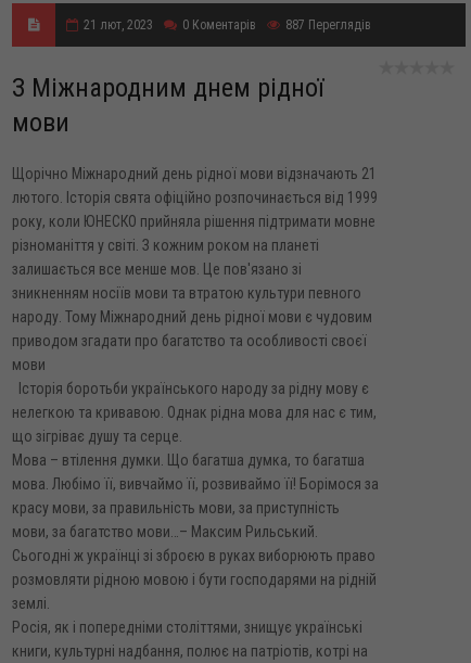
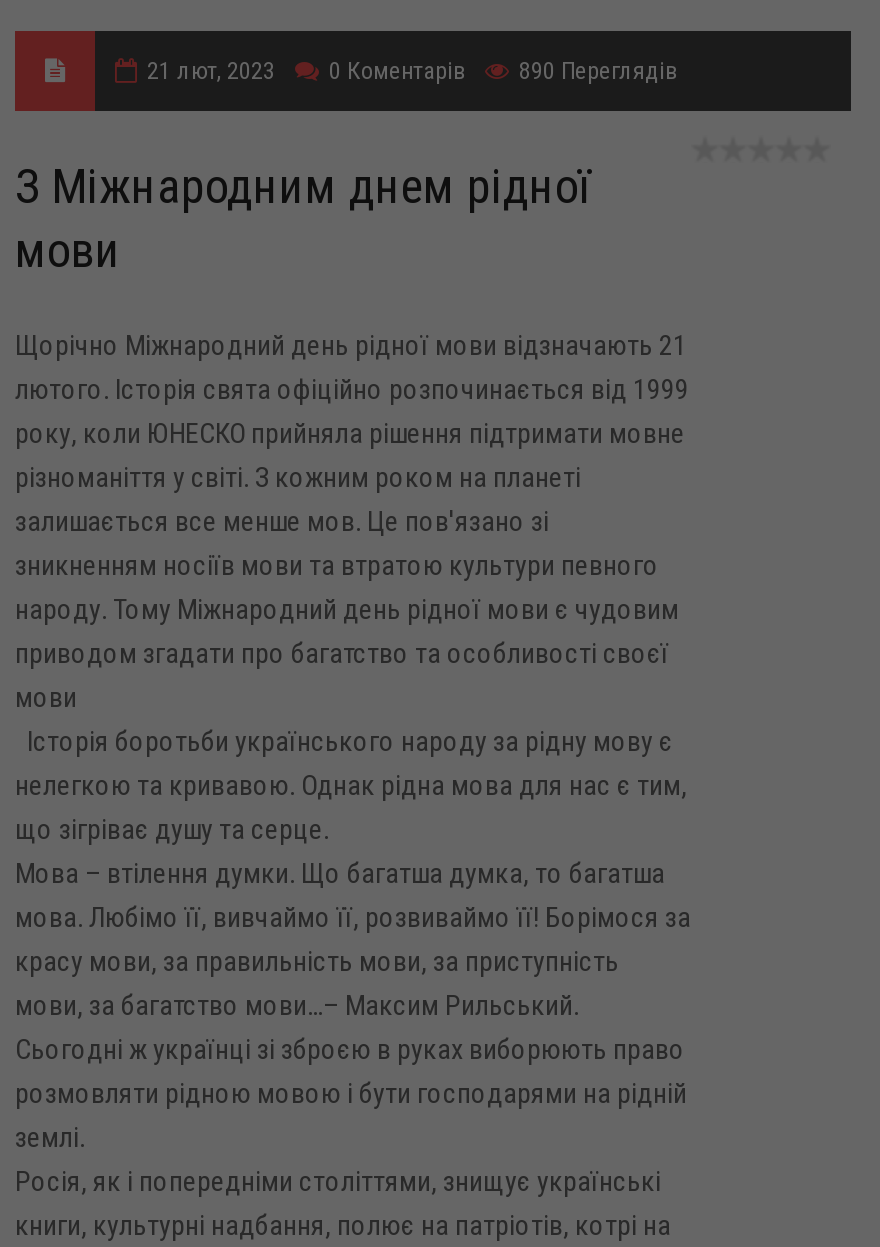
[84,17,371,33] 21 лют, 2023 0 Коментарів 887 Переглядів -> [147,57,677,85] 21 лют, 2023 0 Коментарів 890 Переглядів

